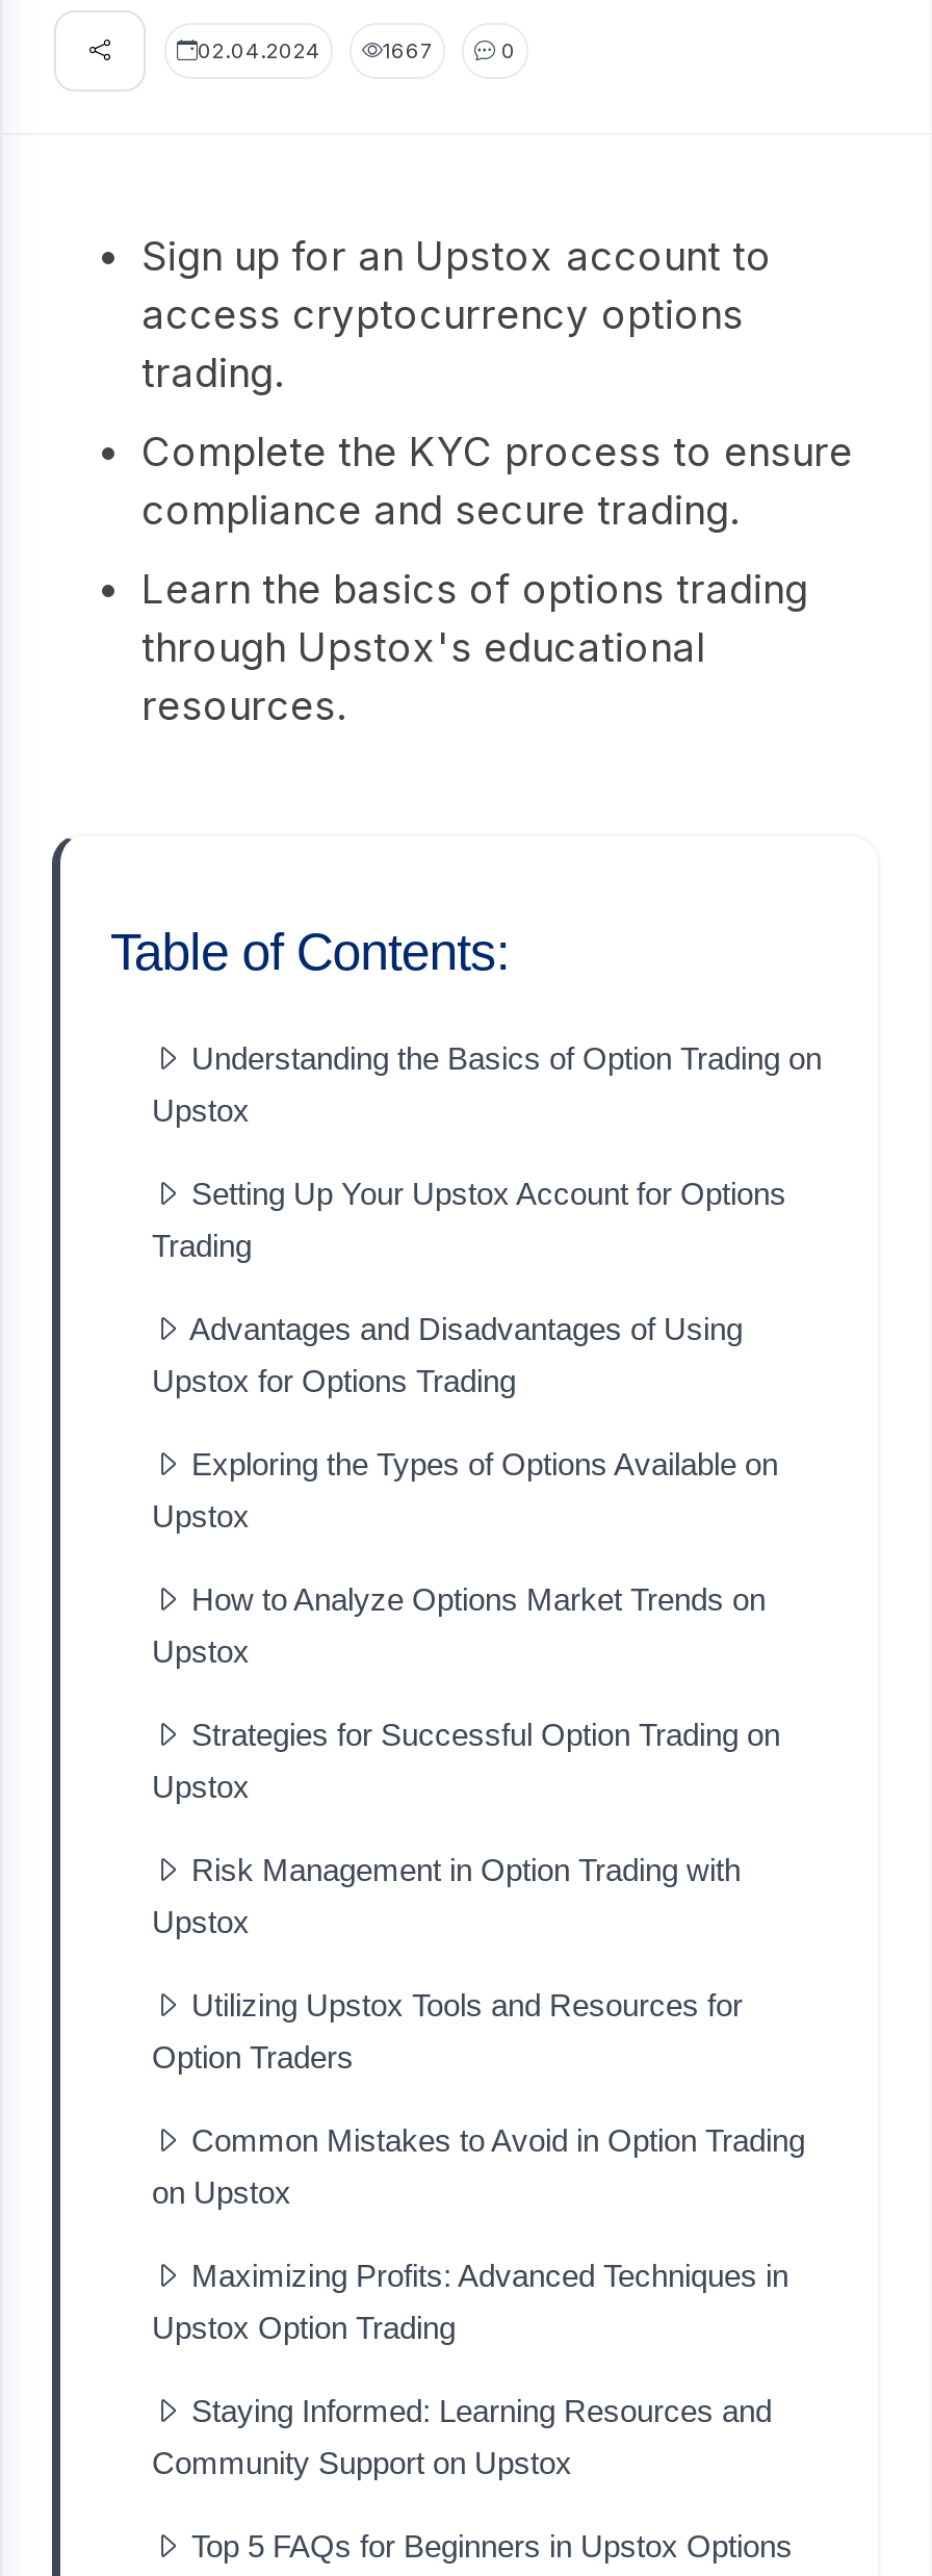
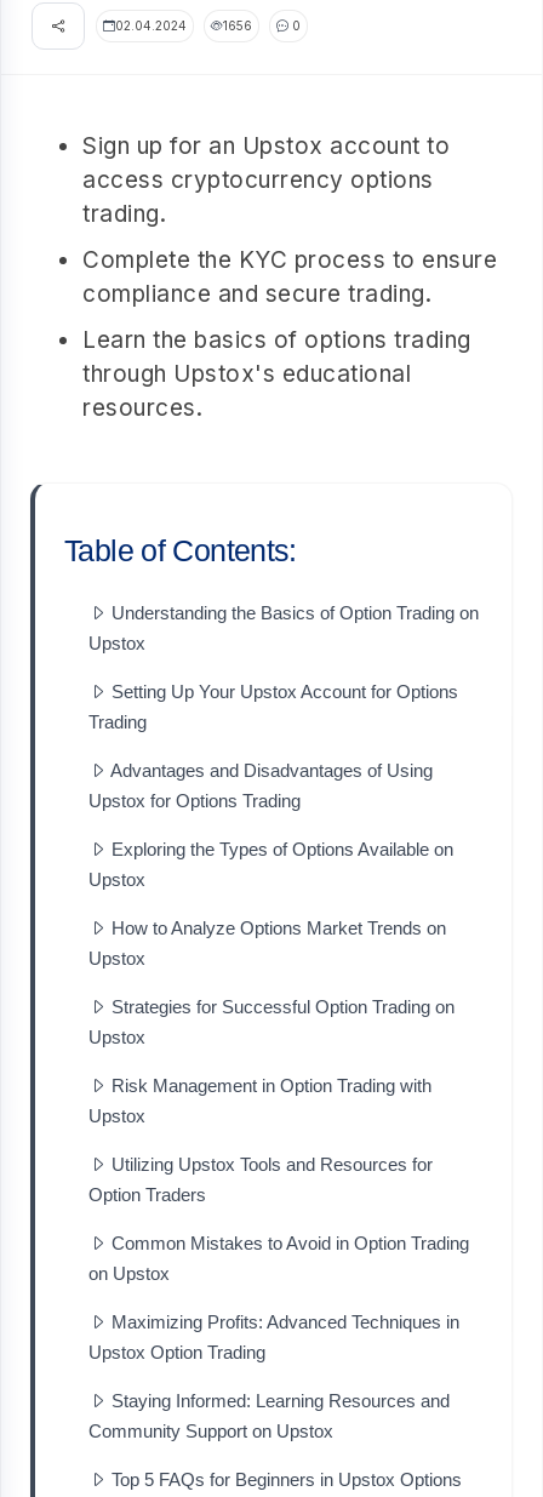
[383,38,433,63] 1667 -> [223,18,252,33] 1656

